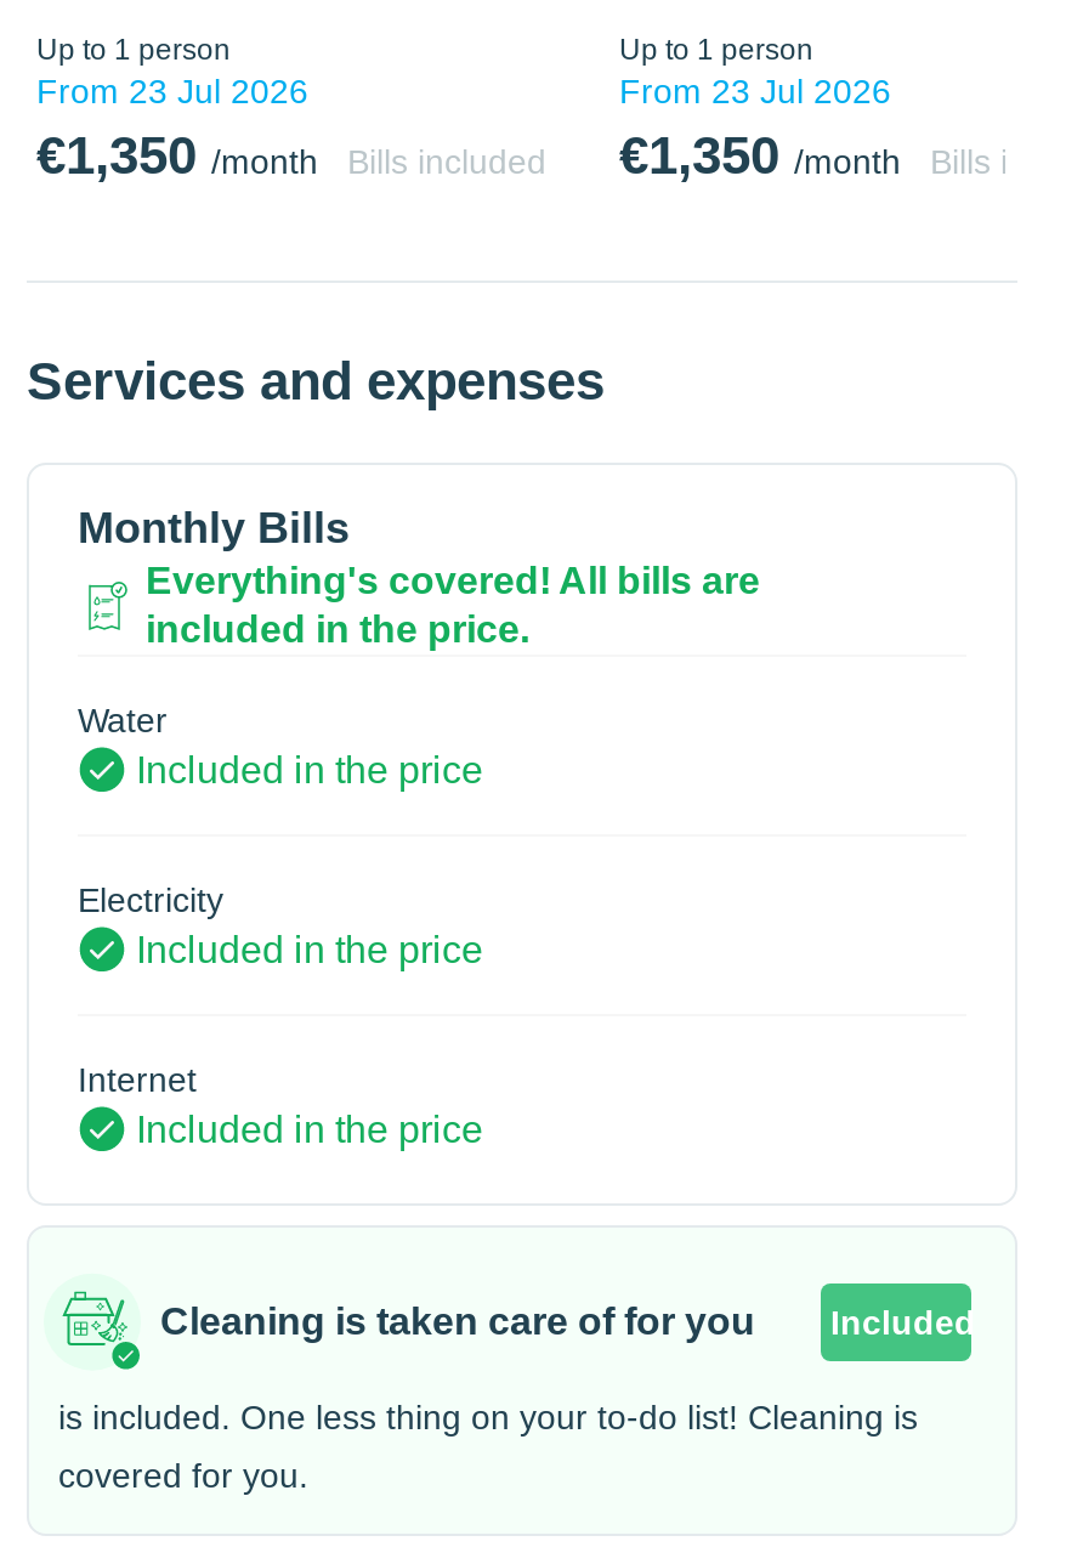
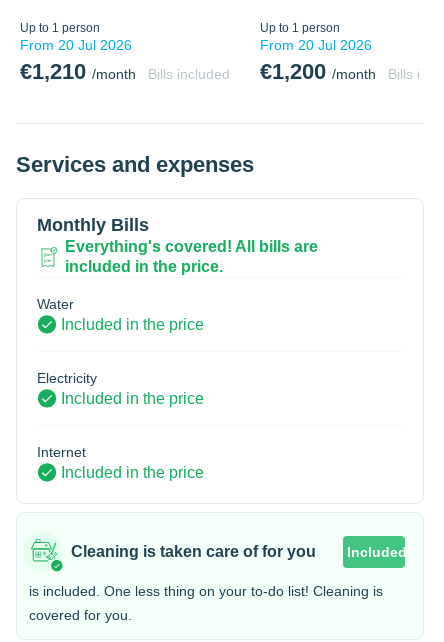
[36,72,308,110] From 23 Jul 2026 -> [20,37,132,53] From 20 Jul 2026
[619,72,891,110] From 23 Jul 2026 -> [260,37,372,53] From 20 Jul 2026
[36,125,318,186] €1,350 / month -> [20,59,136,84] €1,210 / month
[619,125,901,186] €1,350 / month -> [260,59,376,84] €1,200 / month

